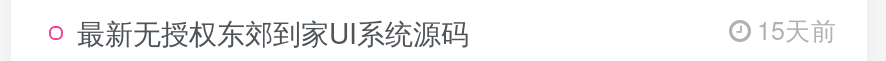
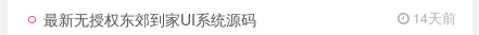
[757,12,837,48] 15天前 -> [413,9,456,28] 14天前

